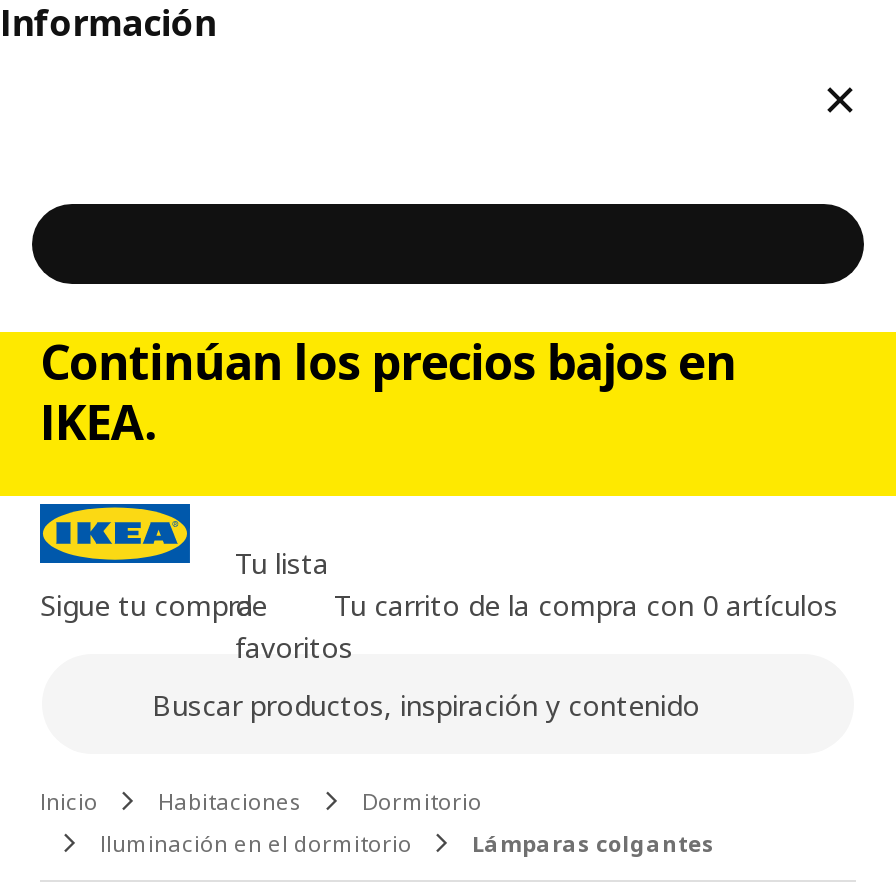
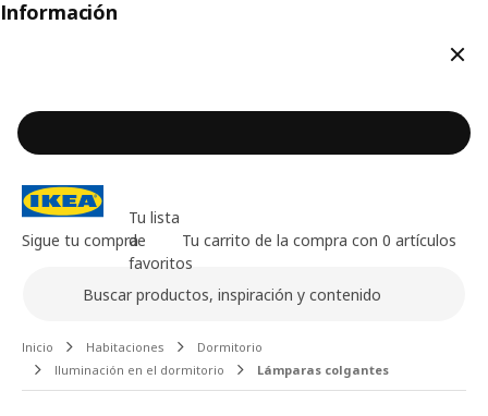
[40,328,736,454] Continúan los precios bajos en | IKEA. -> none

